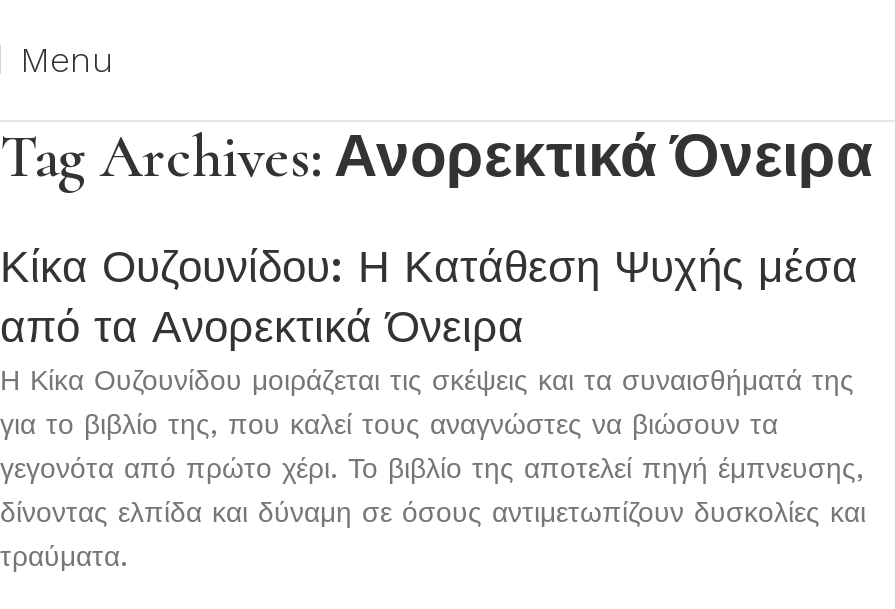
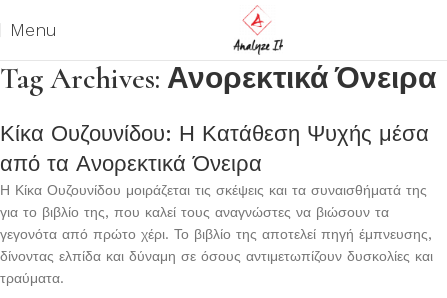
none -> [233,5,284,55] [image]

